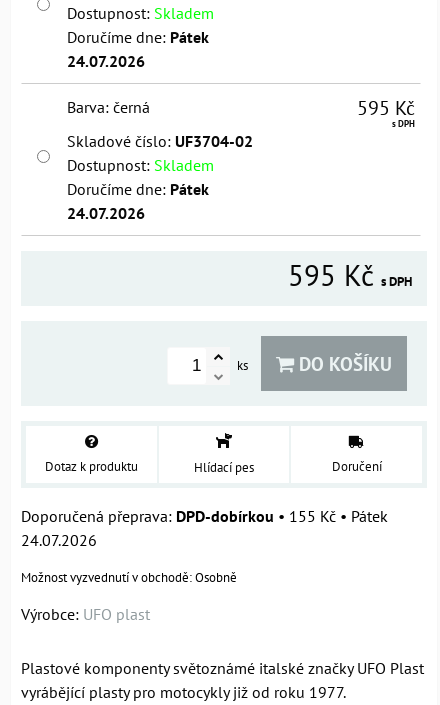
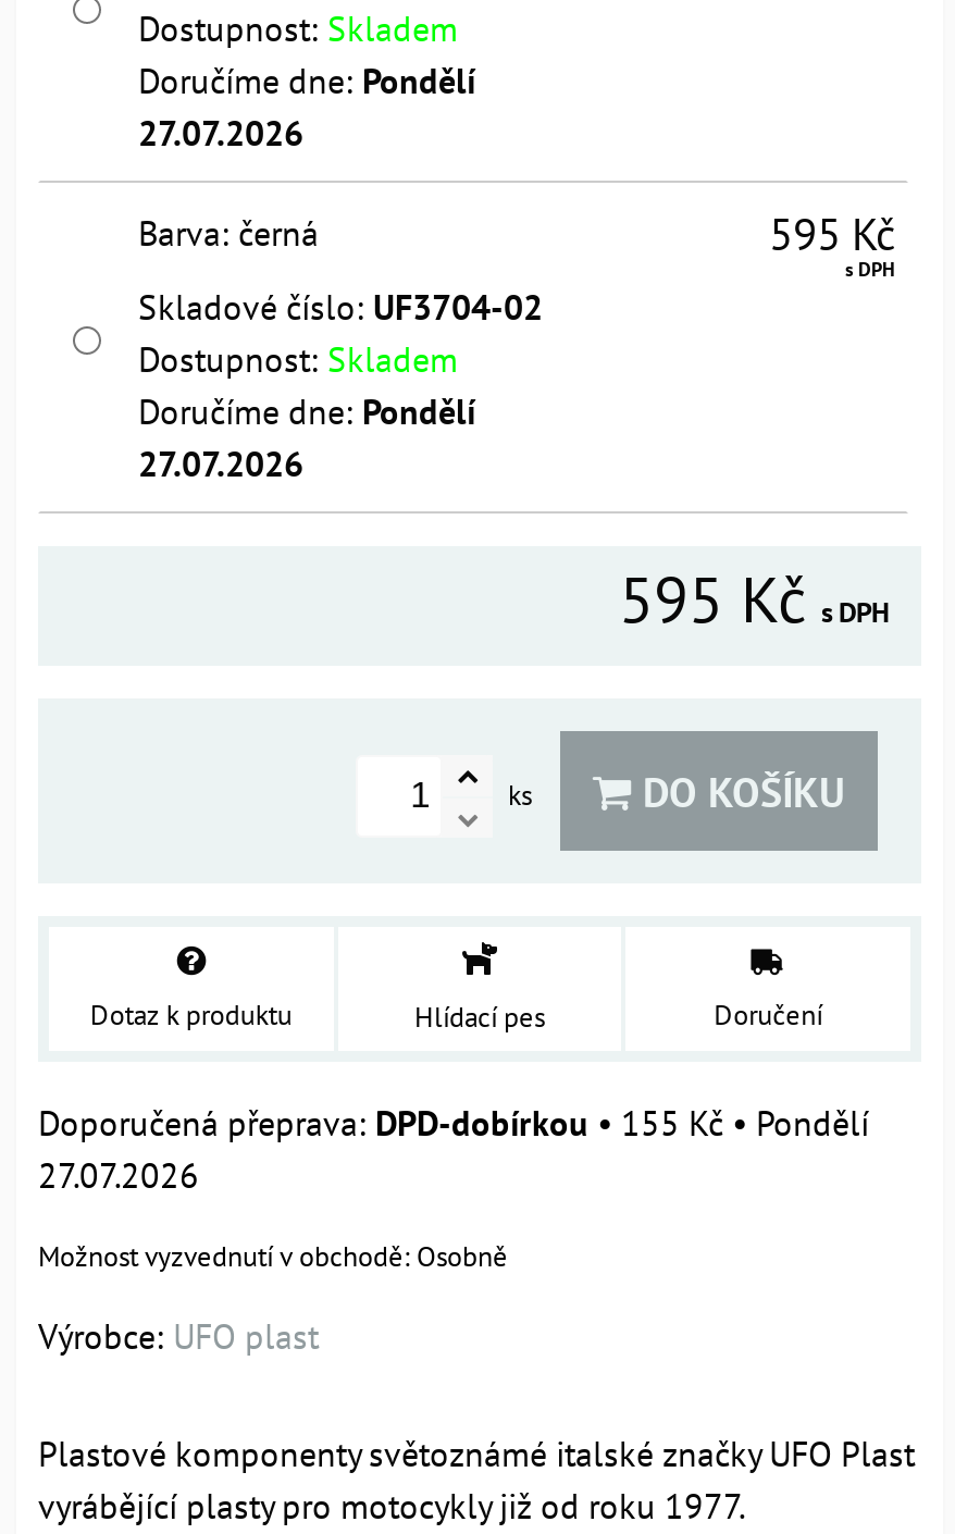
[67,27,209,47] Doručíme dne: Pátek -> [138,59,475,102] Doručíme dne: Pondělí
[67,51,145,71] 24.07.2026 -> [138,111,303,154] 27.07.2026
[67,179,209,199] Doručíme dne: Pátek -> [138,389,475,433] Doručíme dne: Pondělí
[67,203,145,223] 24.07.2026 -> [138,442,303,485] 27.07.2026
[176,506,388,526] DPD-dobírkou • 155 Kč • Pátek -> [375,1101,869,1145] DPD-dobírkou • 155 Kč • Pondělí
[21,530,97,550] 24.07.2026 -> [38,1153,199,1197] 27.07.2026

